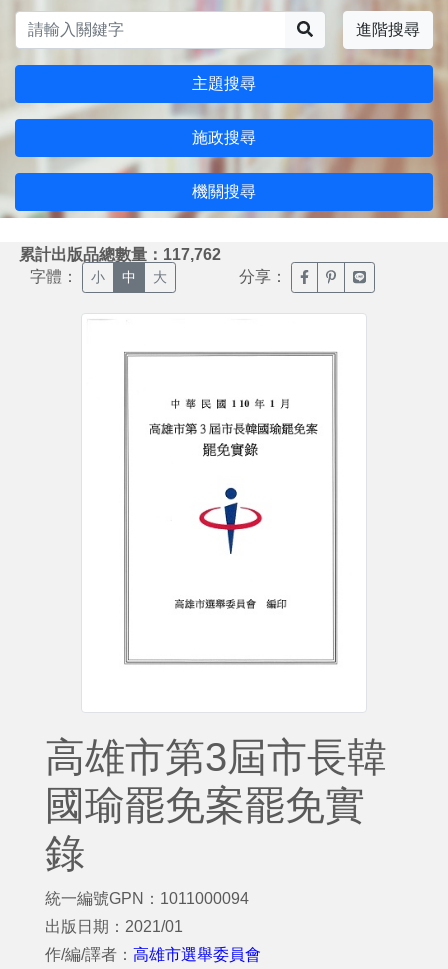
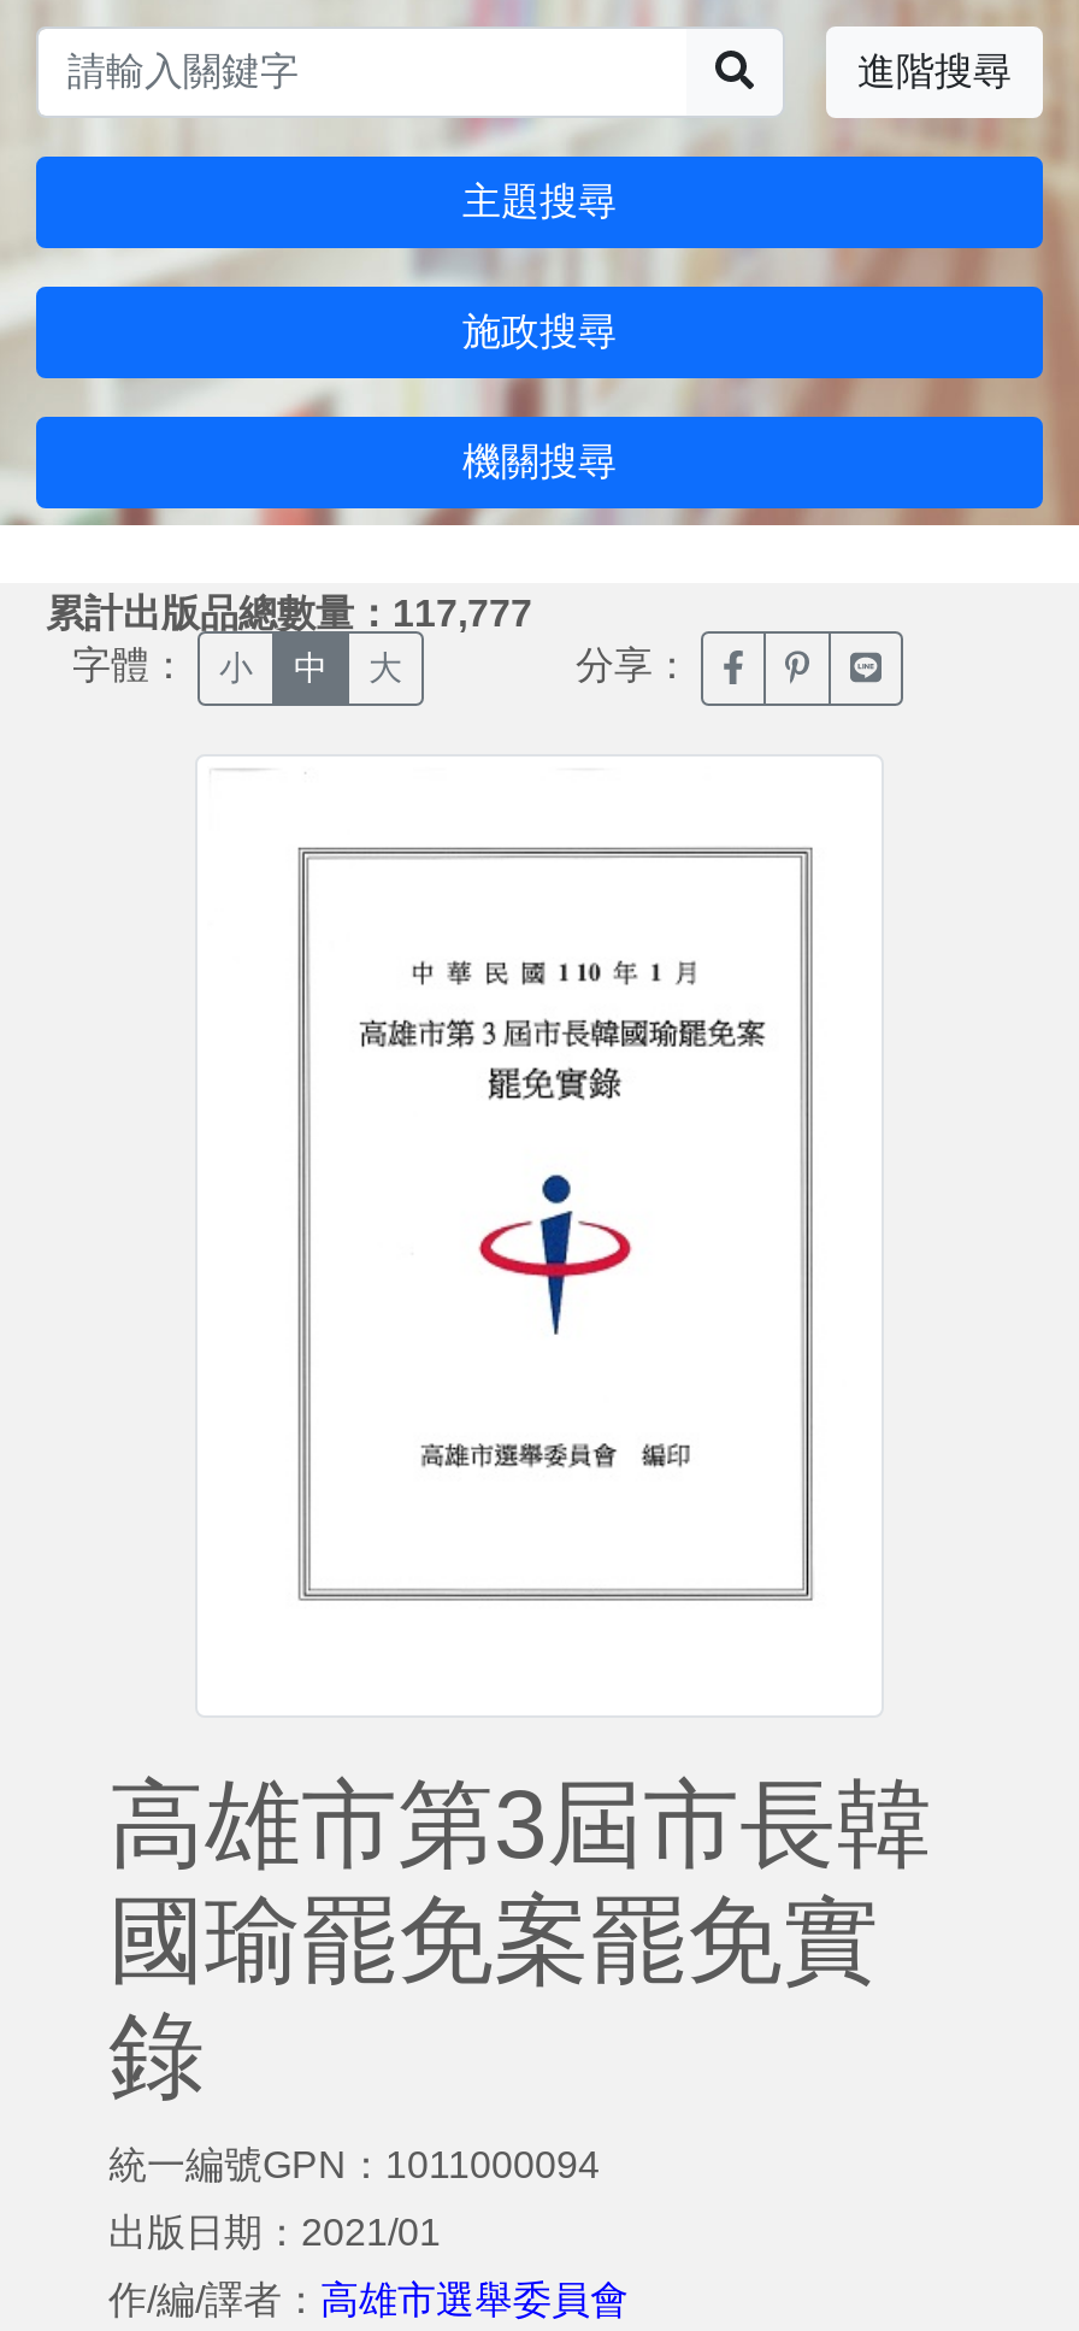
[19,246,221,263] 累計出版品總數量：117,762 -> [46,592,532,633] 累計出版品總數量：117,777

